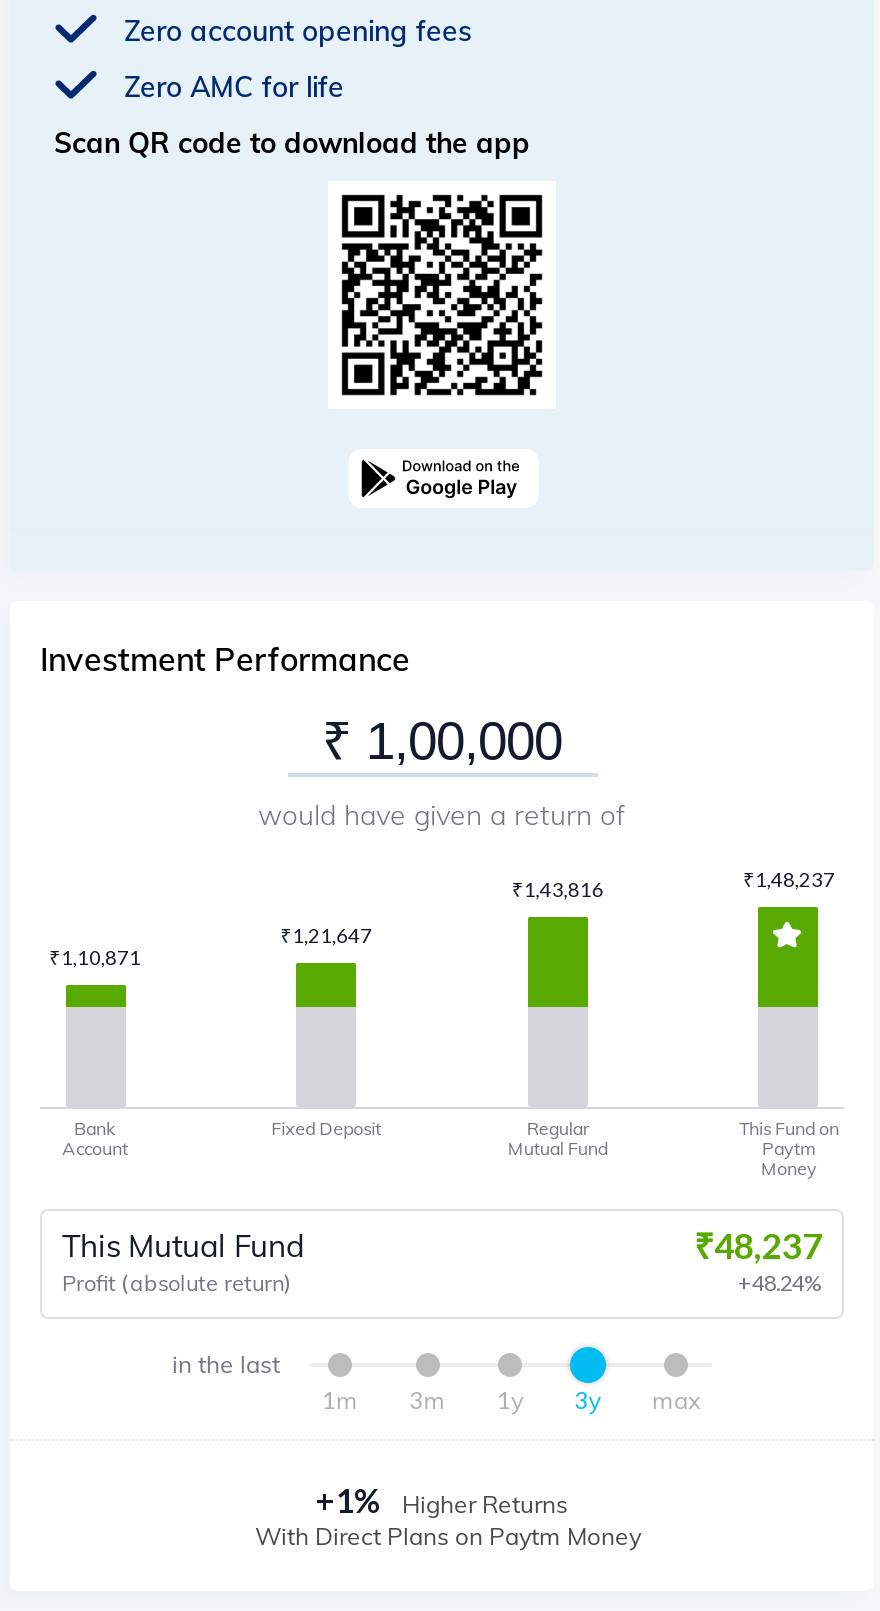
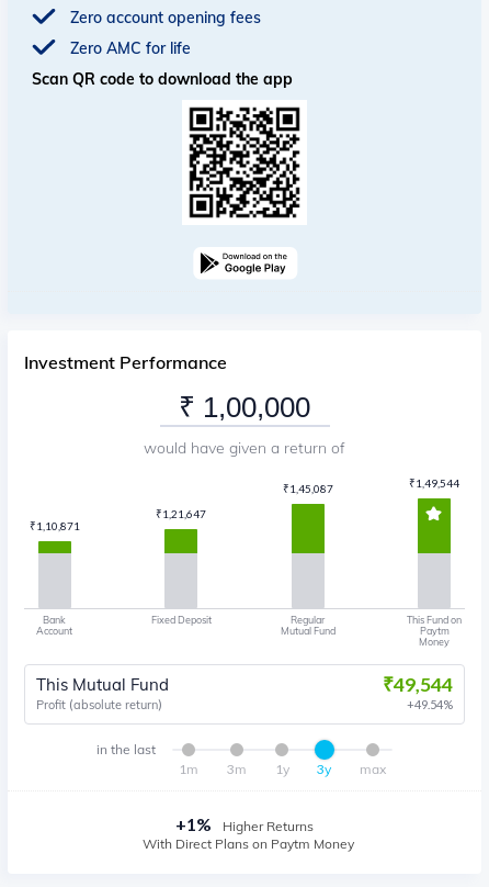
[512,876,604,902] ₹1,43,816 -> [283,481,333,496] ₹1,45,087
[743,867,835,893] ₹1,48,237 -> [410,476,460,491] ₹1,49,544
[694,1223,822,1267] ₹48,237 -> [383,672,453,696] ₹49,544
[752,1269,822,1297] 48.24% -> [414,697,453,712] 49.54%

